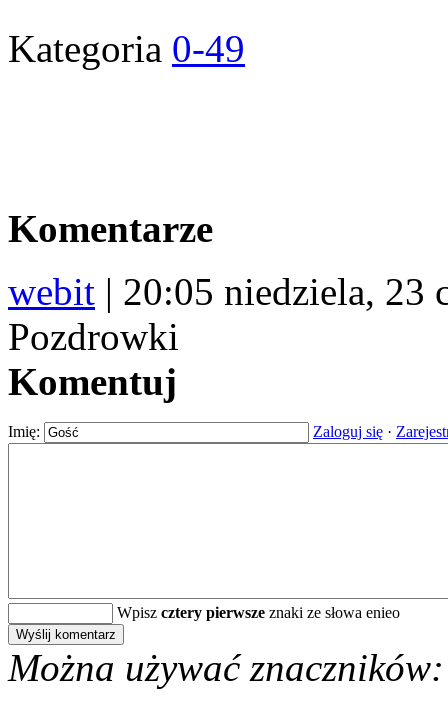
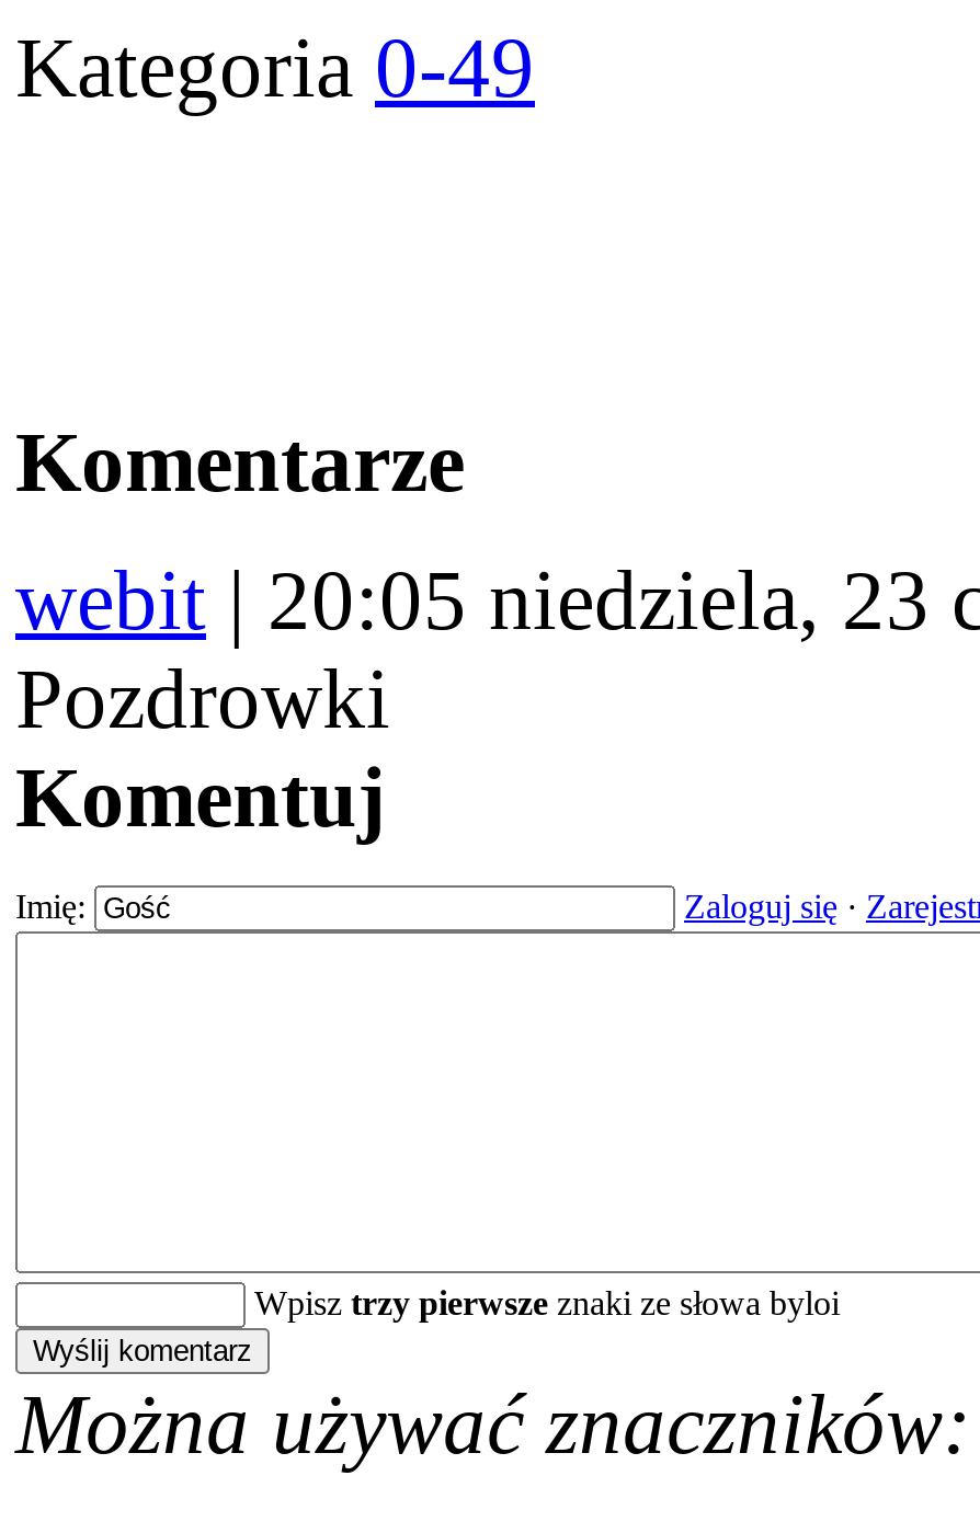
[113,604,400,621] Wpisz cztery pierwsze znaki ze słowa enieo -> [246,1283,840,1321] Wpisz trzy pierwsze znaki ze słowa byloi

